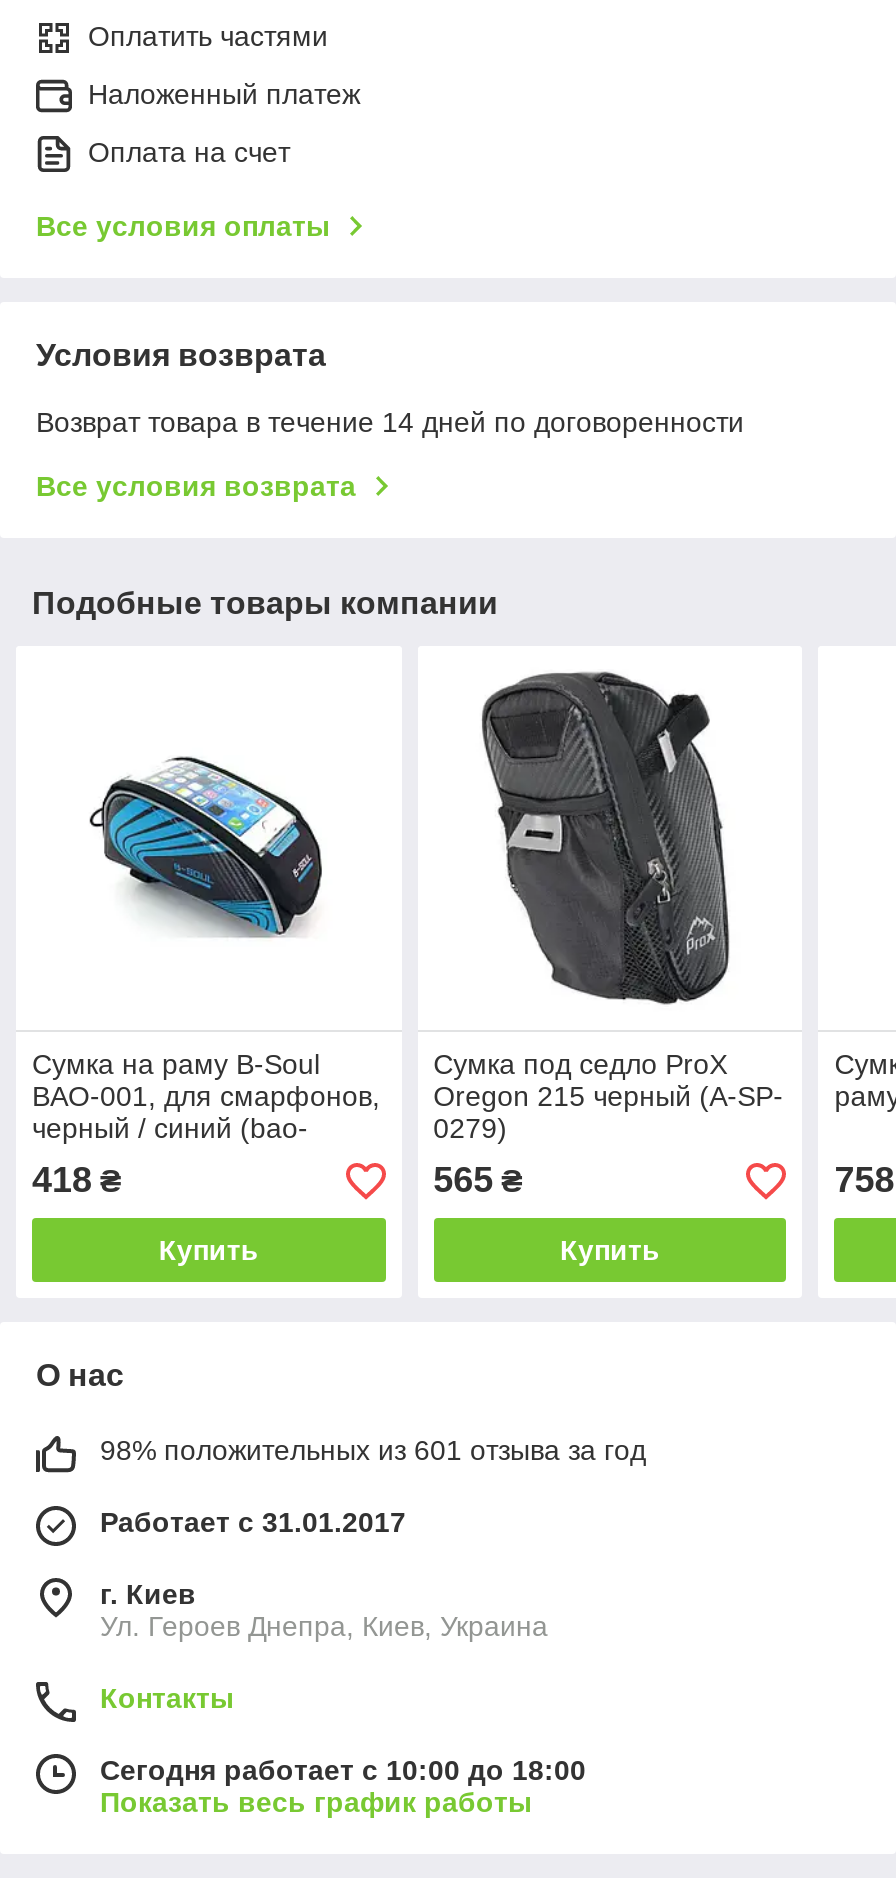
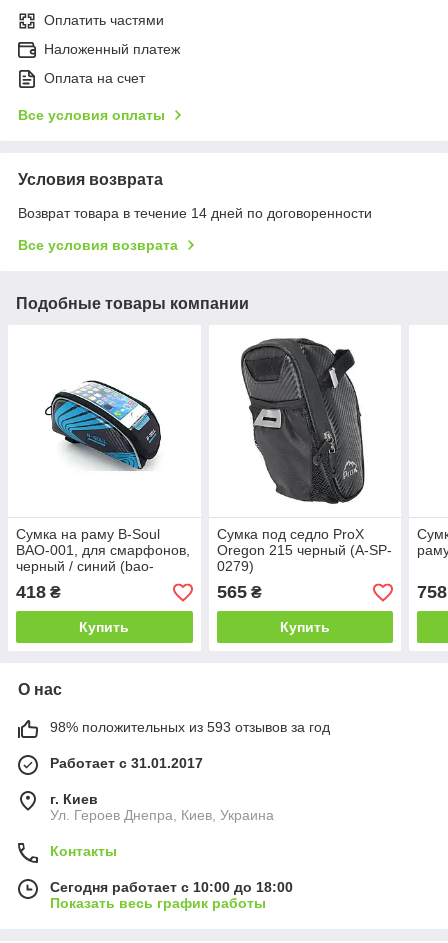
[100,1435,646,1467] 98% положительных из 601 отзыва за год -> [50,719,330,735] 98% положительных из 593 отзывов за год

